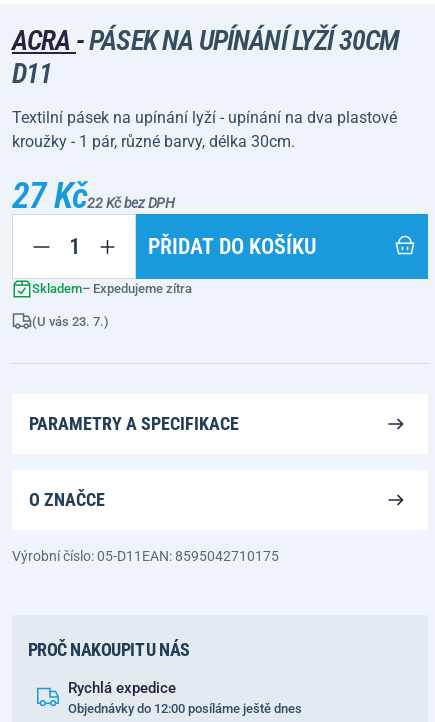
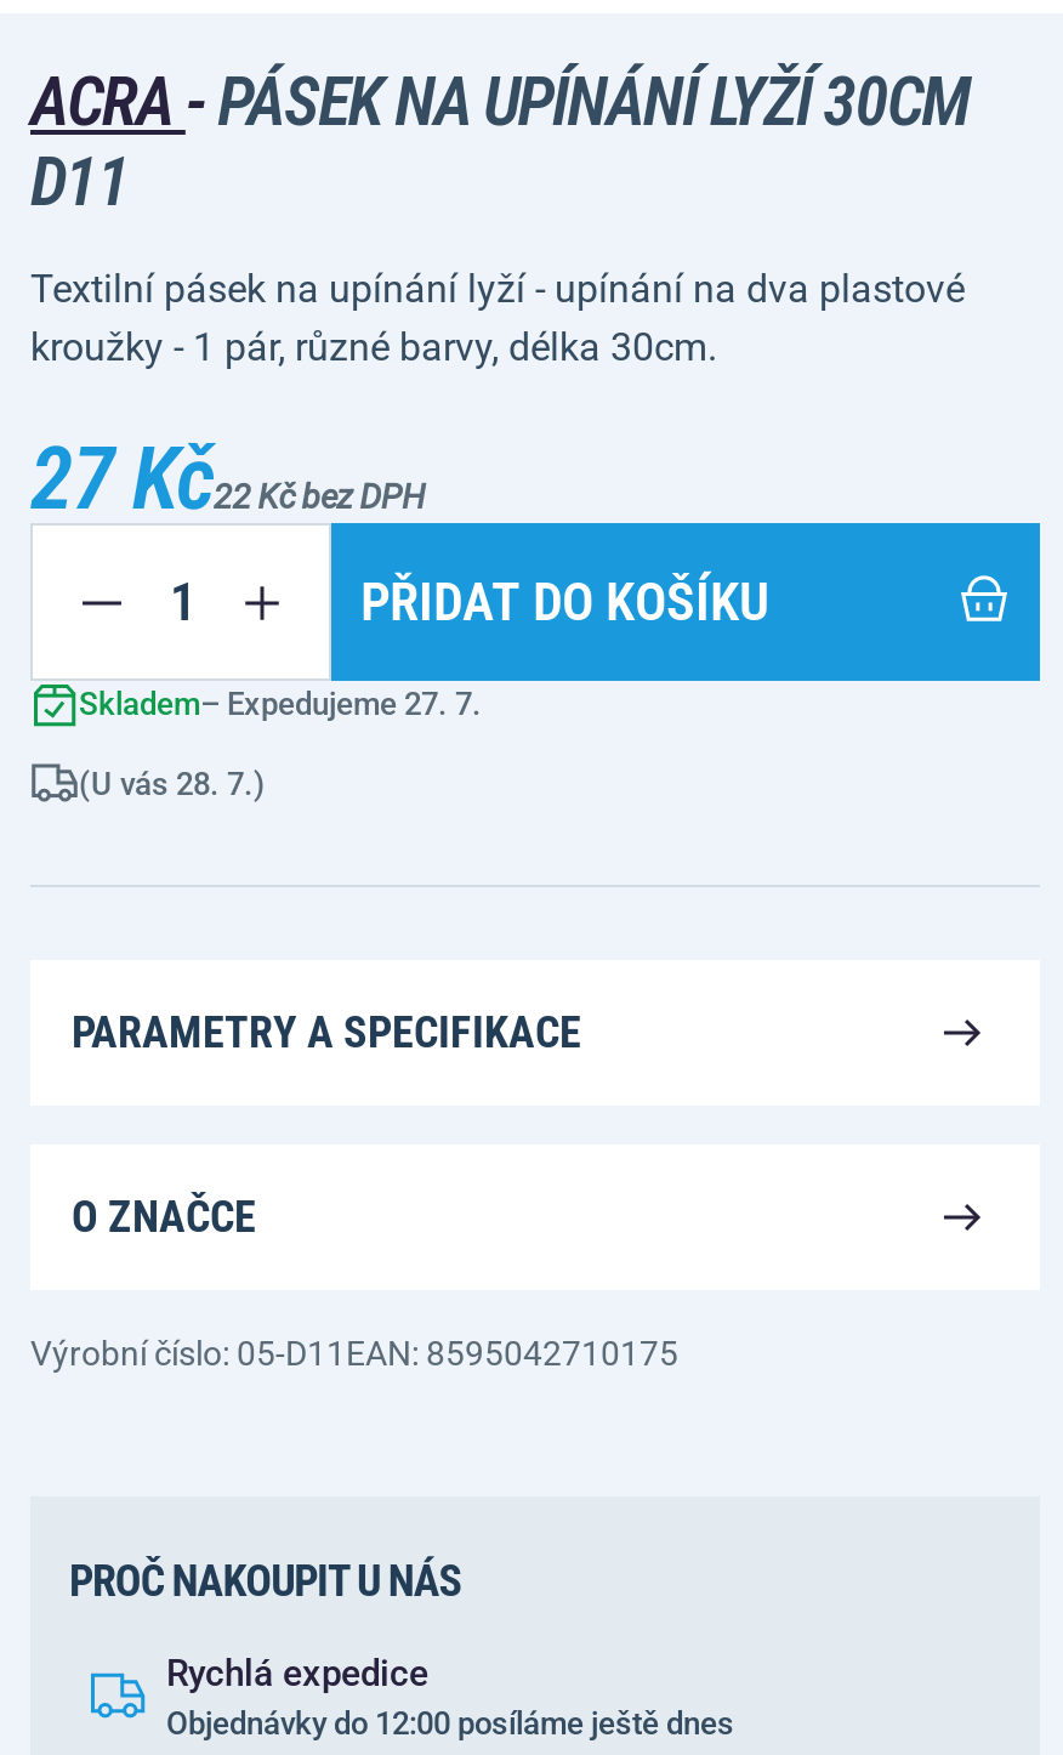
[32,281,192,296] Skladem– Expedujeme zítra -> [79,686,482,722] Skladem– Expedujeme 27. 7.
[32,313,109,328] (U vás 23. 7.) -> [79,765,266,801] (U vás 28. 7.)

